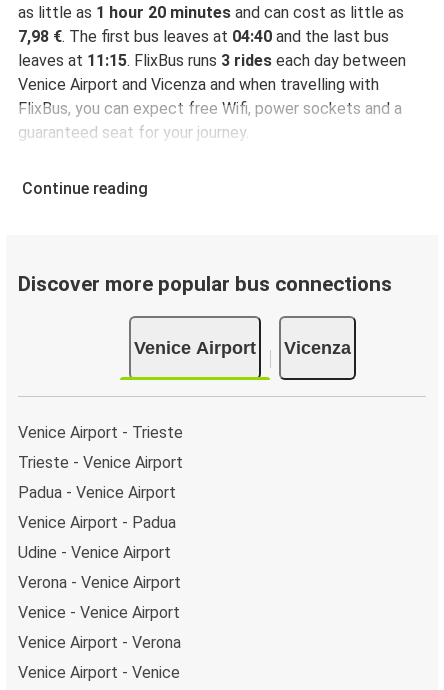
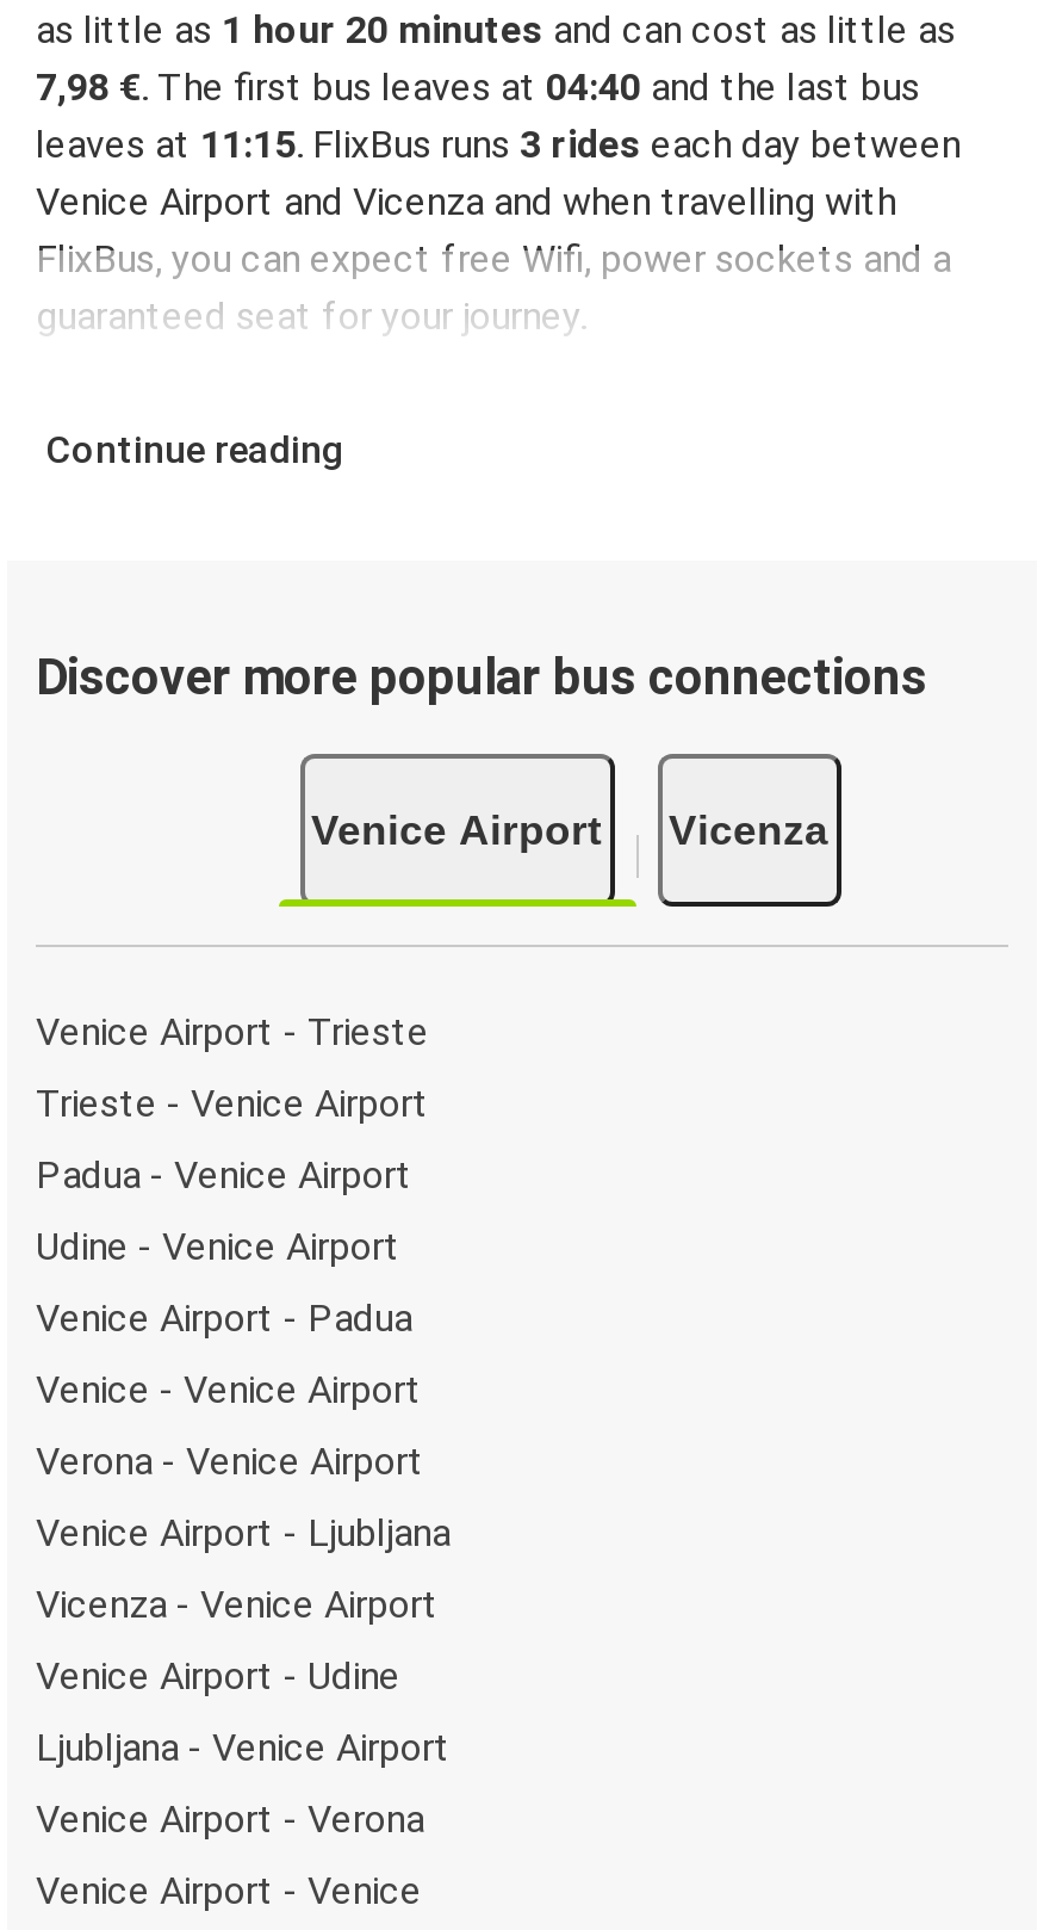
moved [18,542,171,561] -> [36,1223,400,1268]: Udine - Venice Airport
none -> [36,1509,451,1769] Venice Airport - Ljubljana | Vicenza - Venice Airport | Venice Airport - Udine | Ljubljana - Venice Airport
moved [18,602,180,621] -> [36,1366,422,1411]: Venice - Venice Airport

